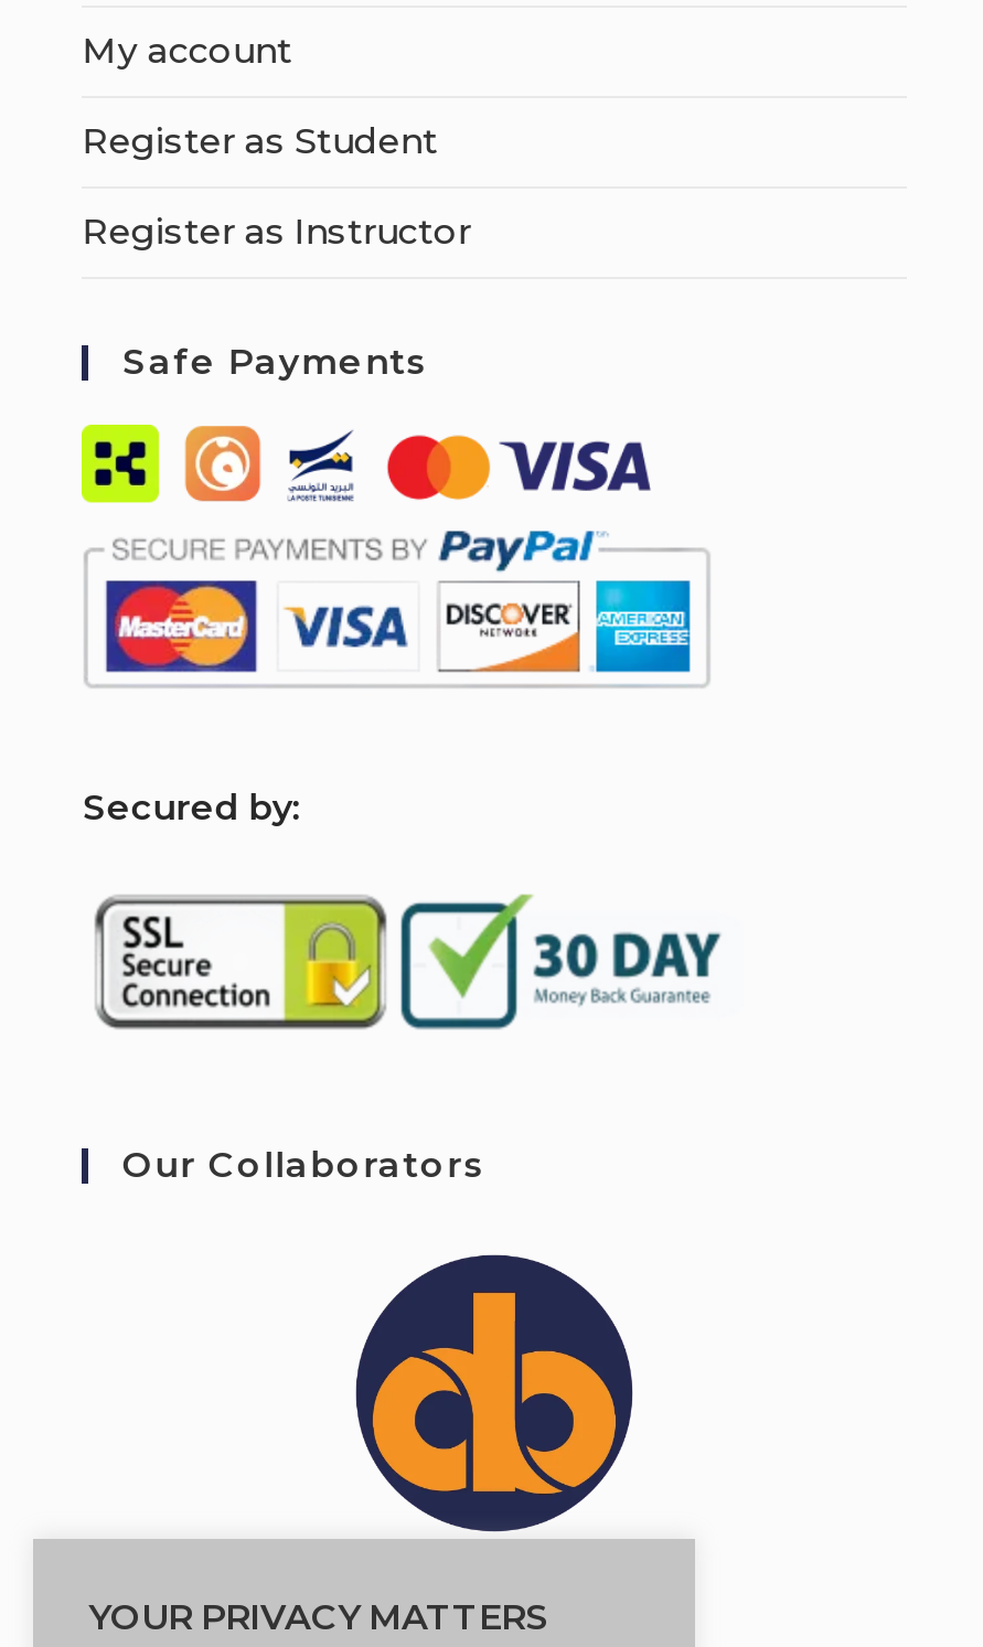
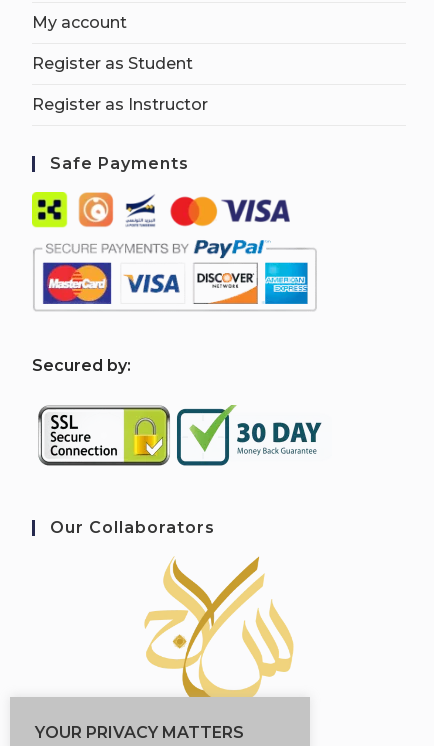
[331,1232,658,1539] [image] -> [144,556,294,698] [image]

